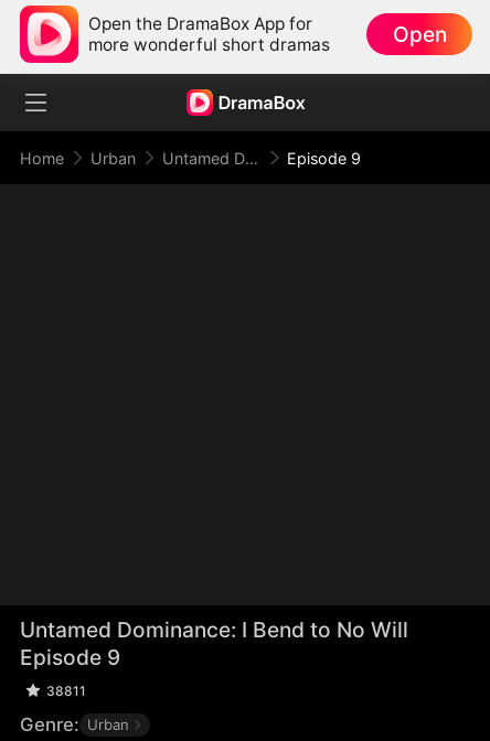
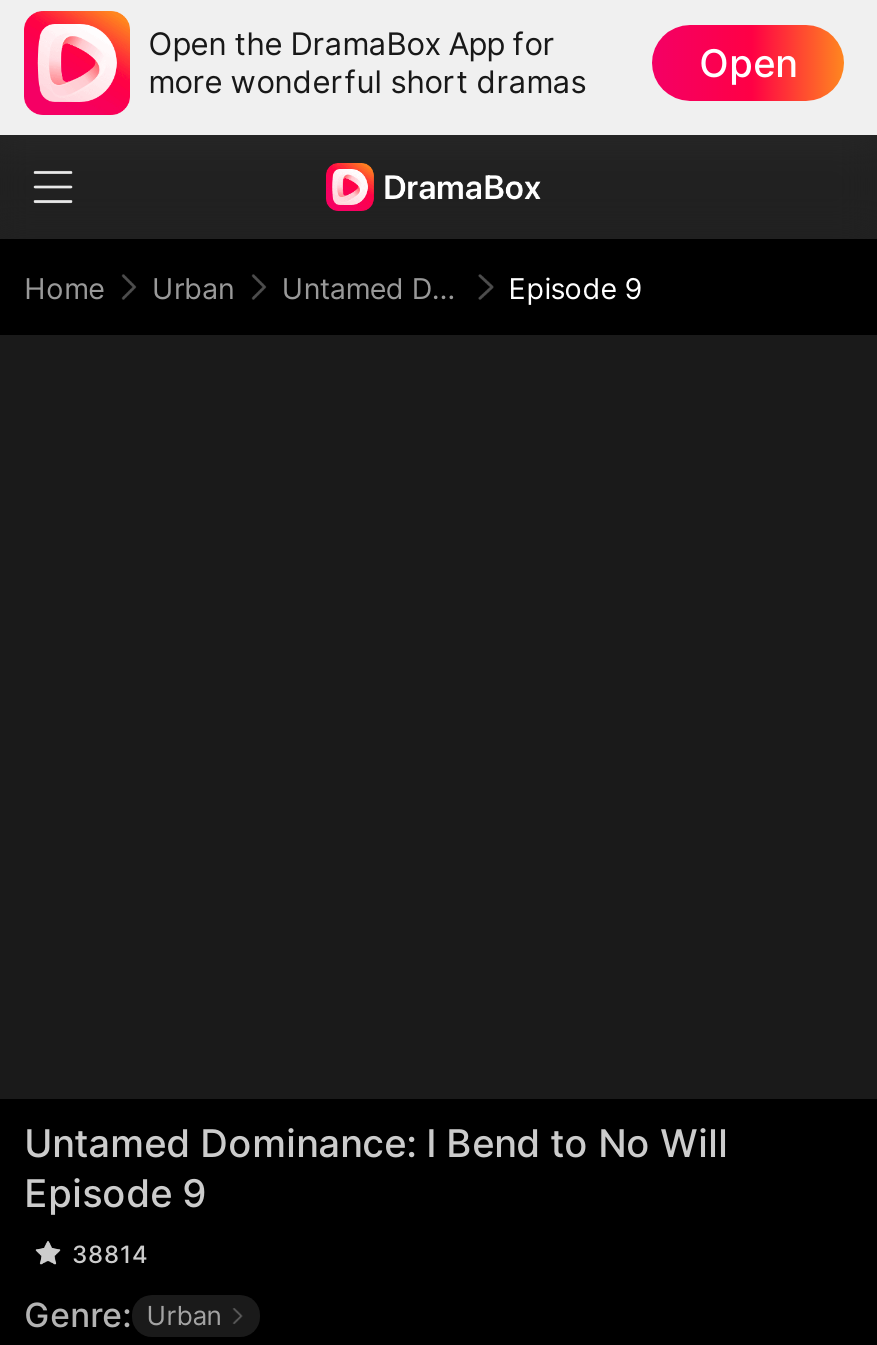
[46,682,86,699] 38811 -> [72,1239,148,1269] 38814

